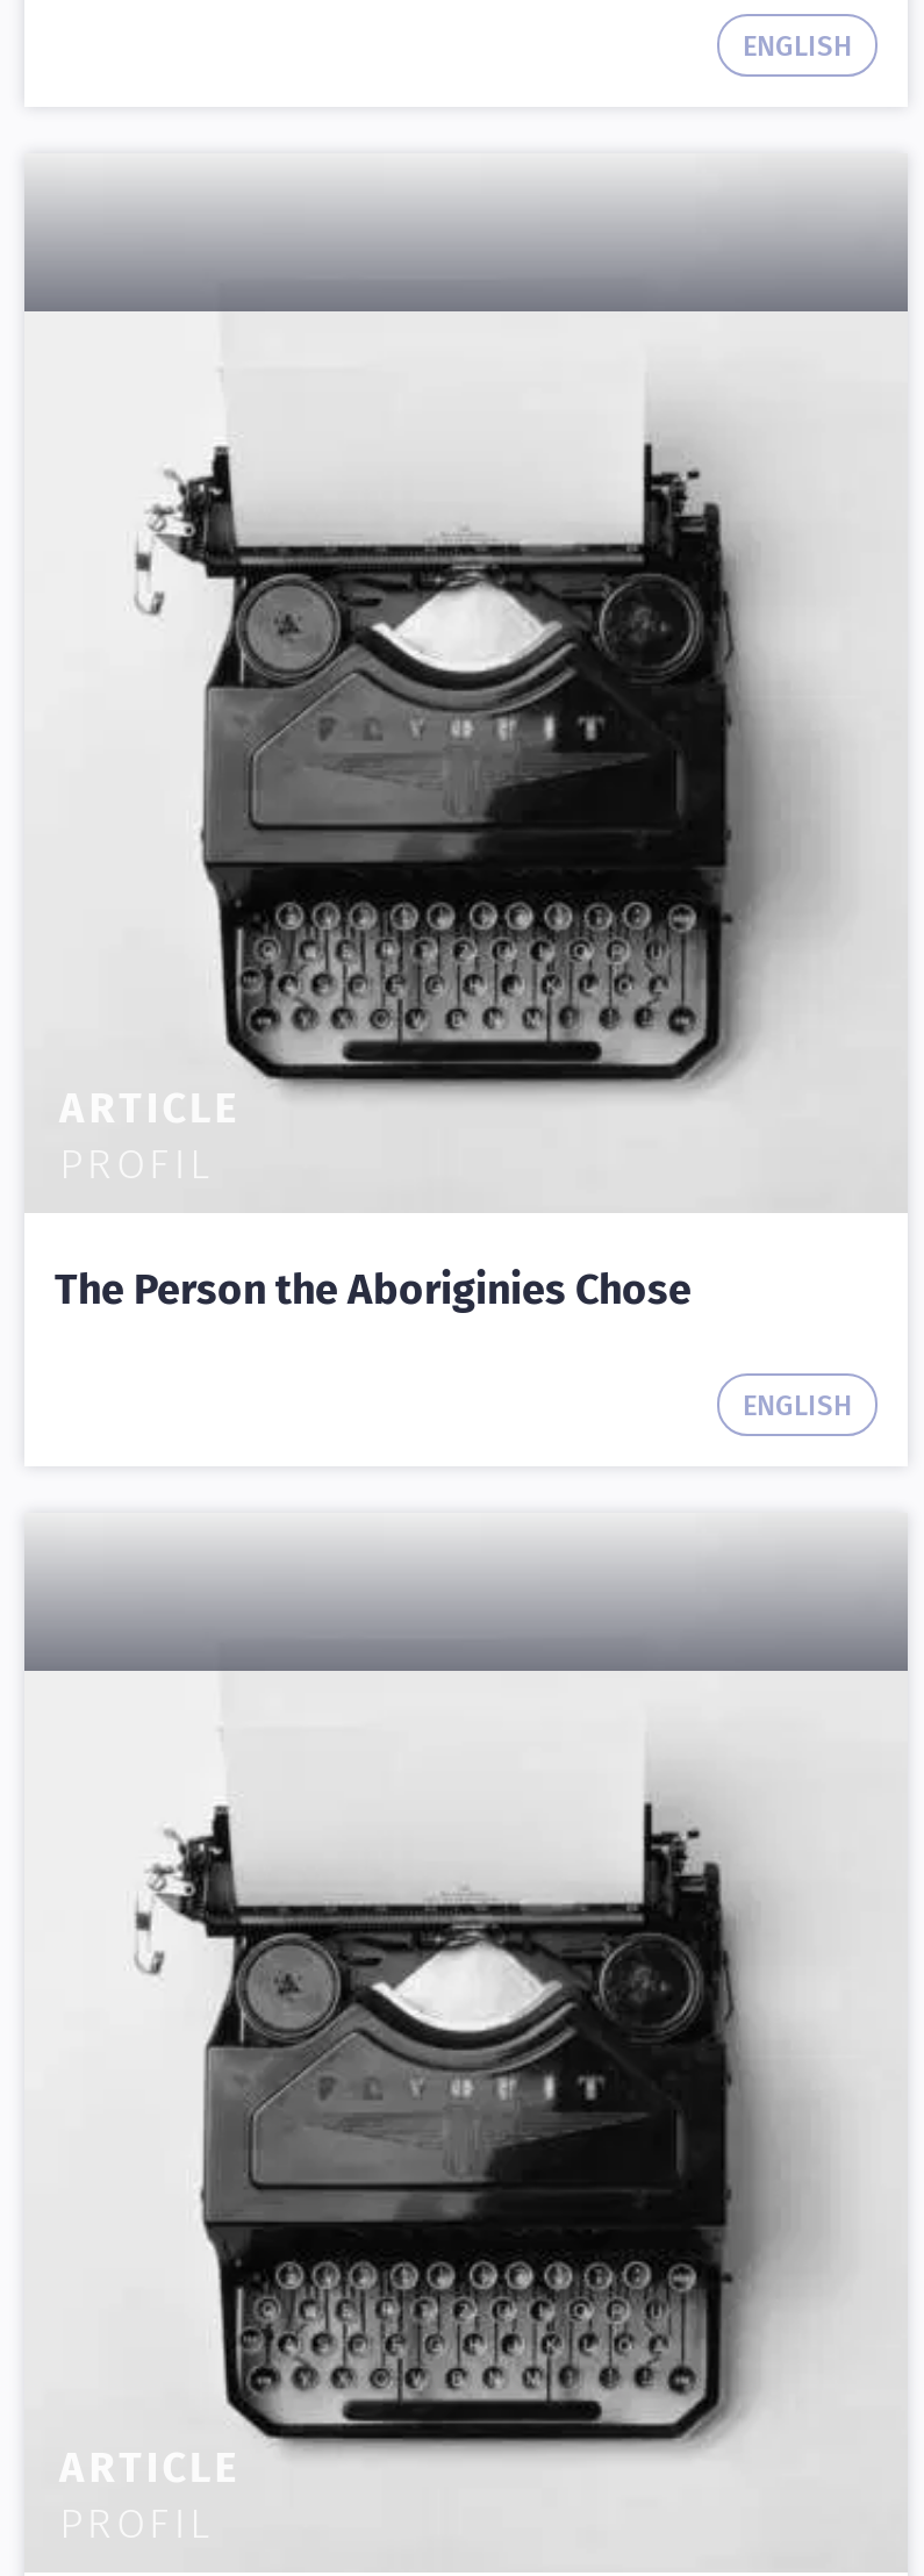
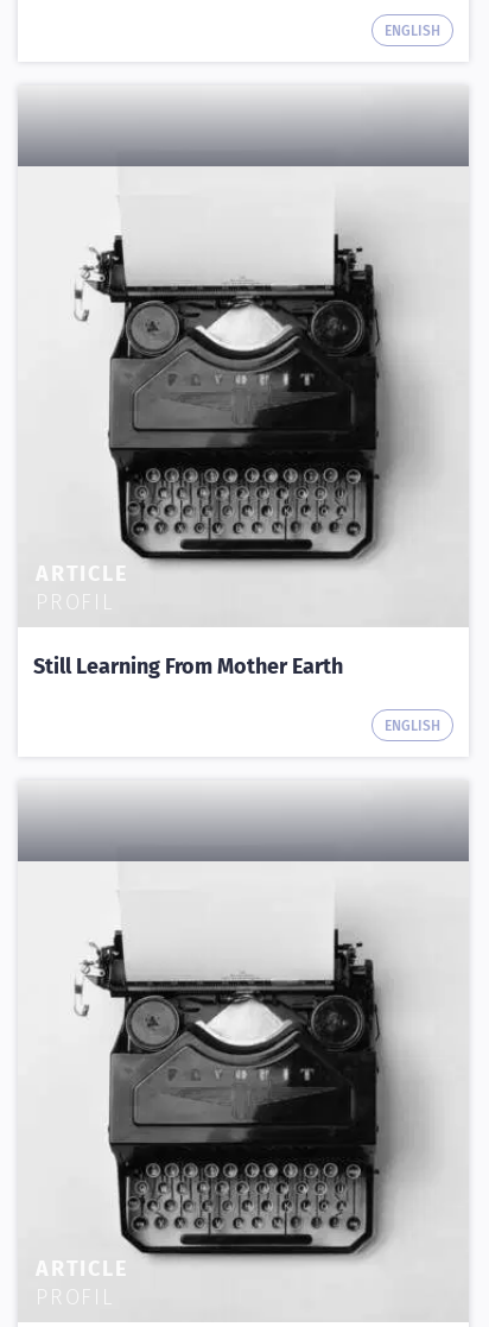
[55,1264,692,1315] The Person the Aboriginies Chose -> [33,653,343,680] Still Learning From Mother Earth

